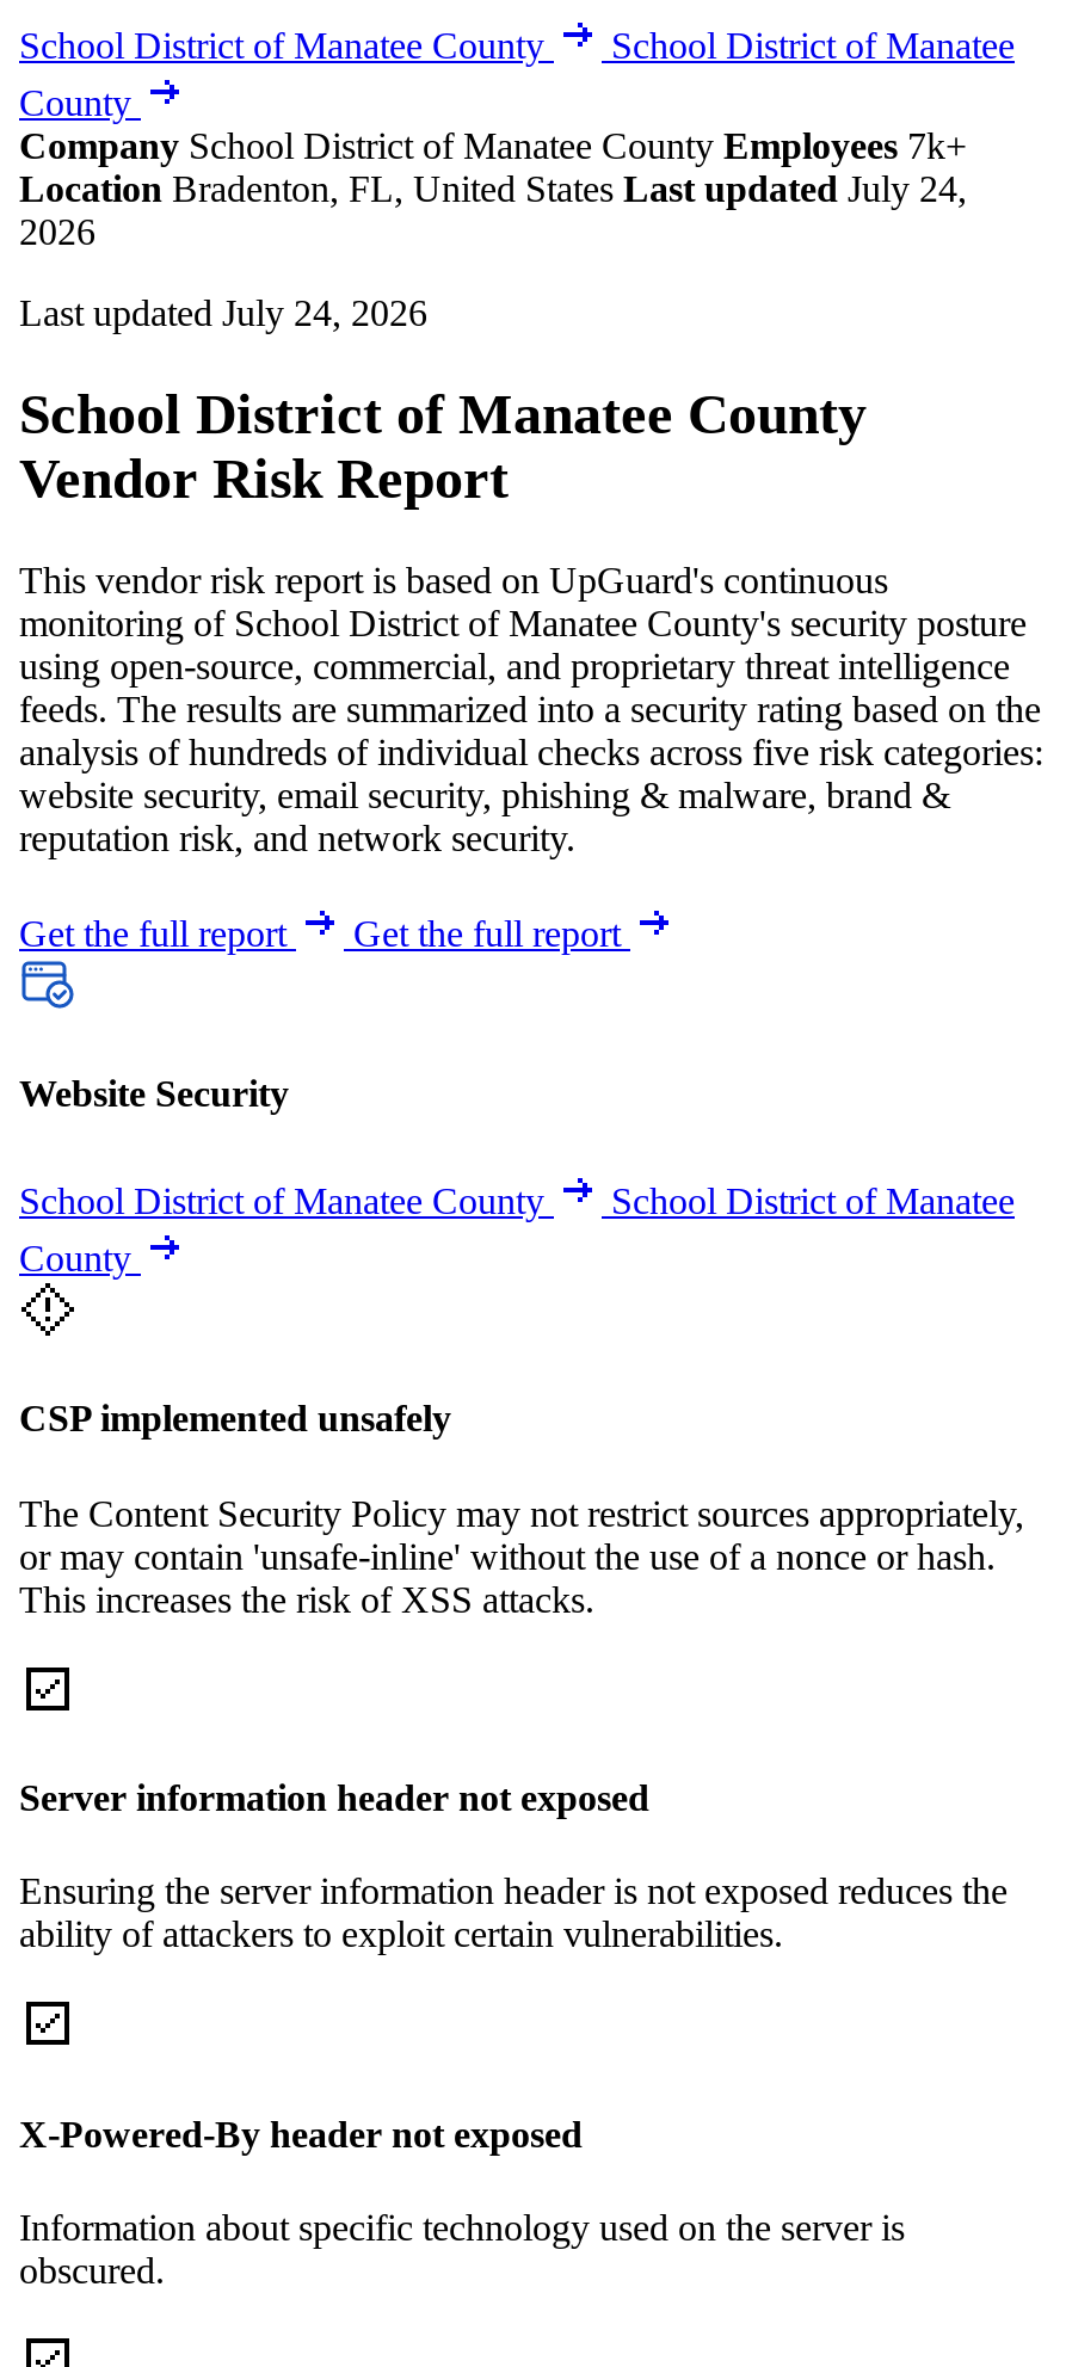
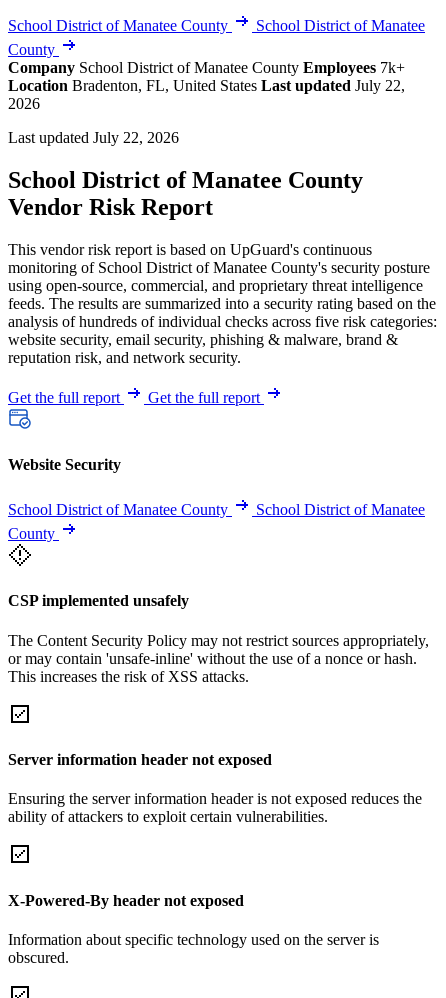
[19,168,967,208] Location Bradenton, FL, United States Last updated July 24, -> [8,77,405,94] Location Bradenton, FL, United States Last updated July 22,
[19,292,427,333] Last updated July 24, 2026 -> [8,129,179,146] Last updated July 22, 2026

